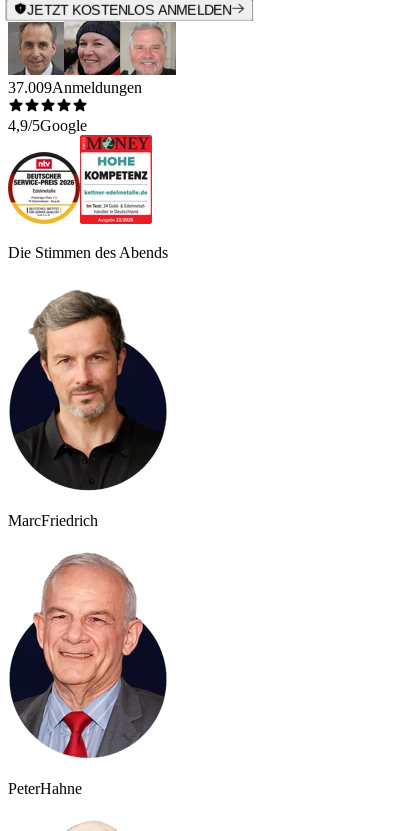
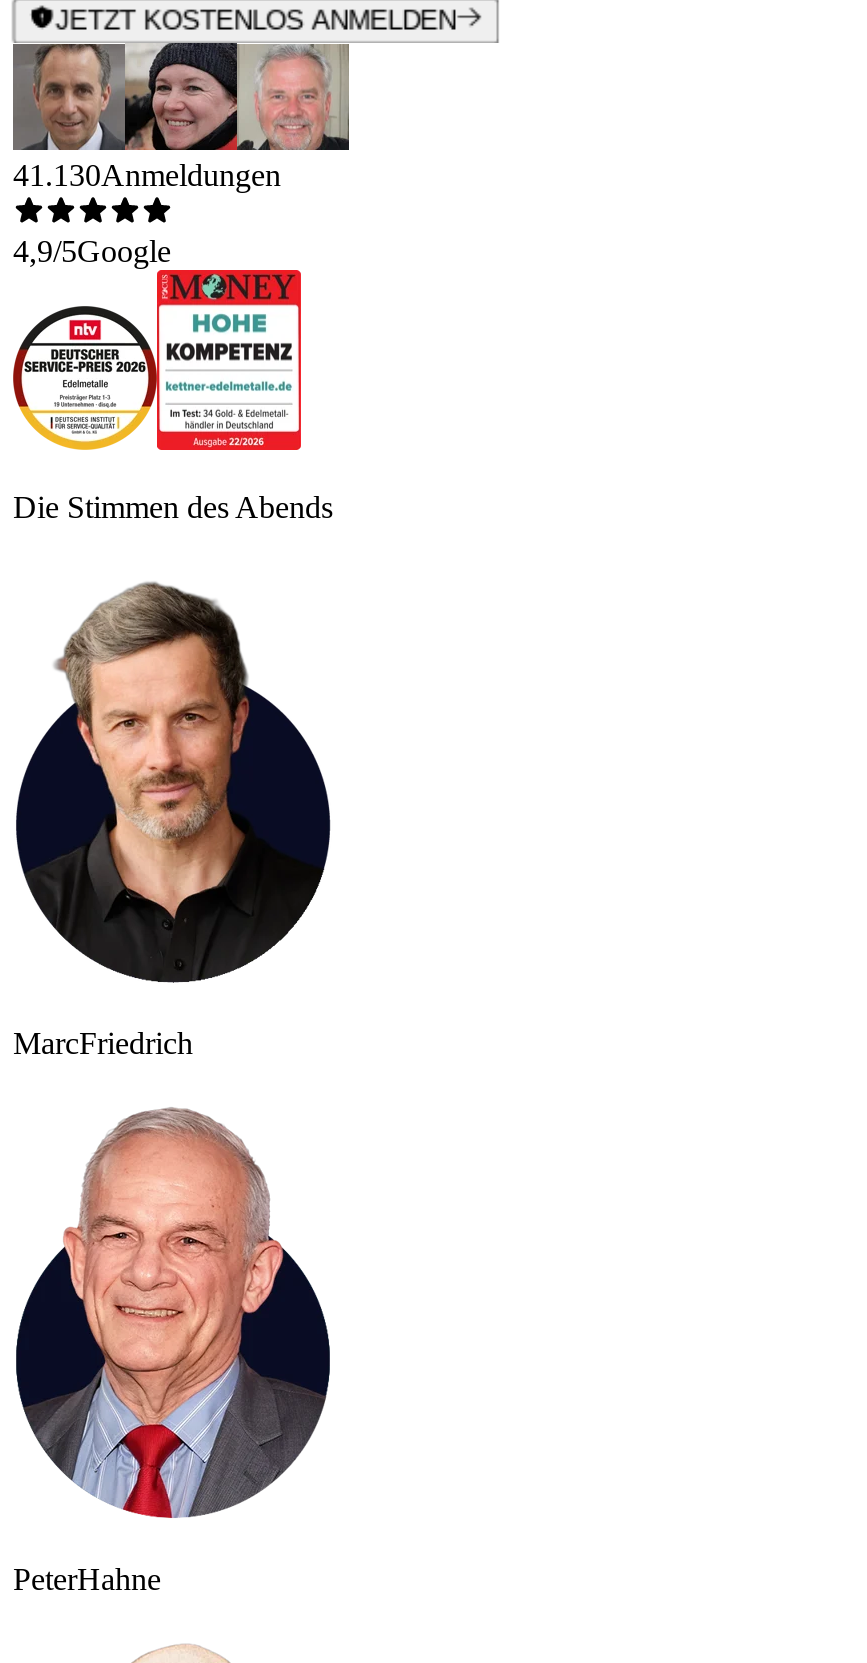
[8,79,142,96] 37.009Anmeldungen -> [13,159,281,193] 41.130Anmeldungen

